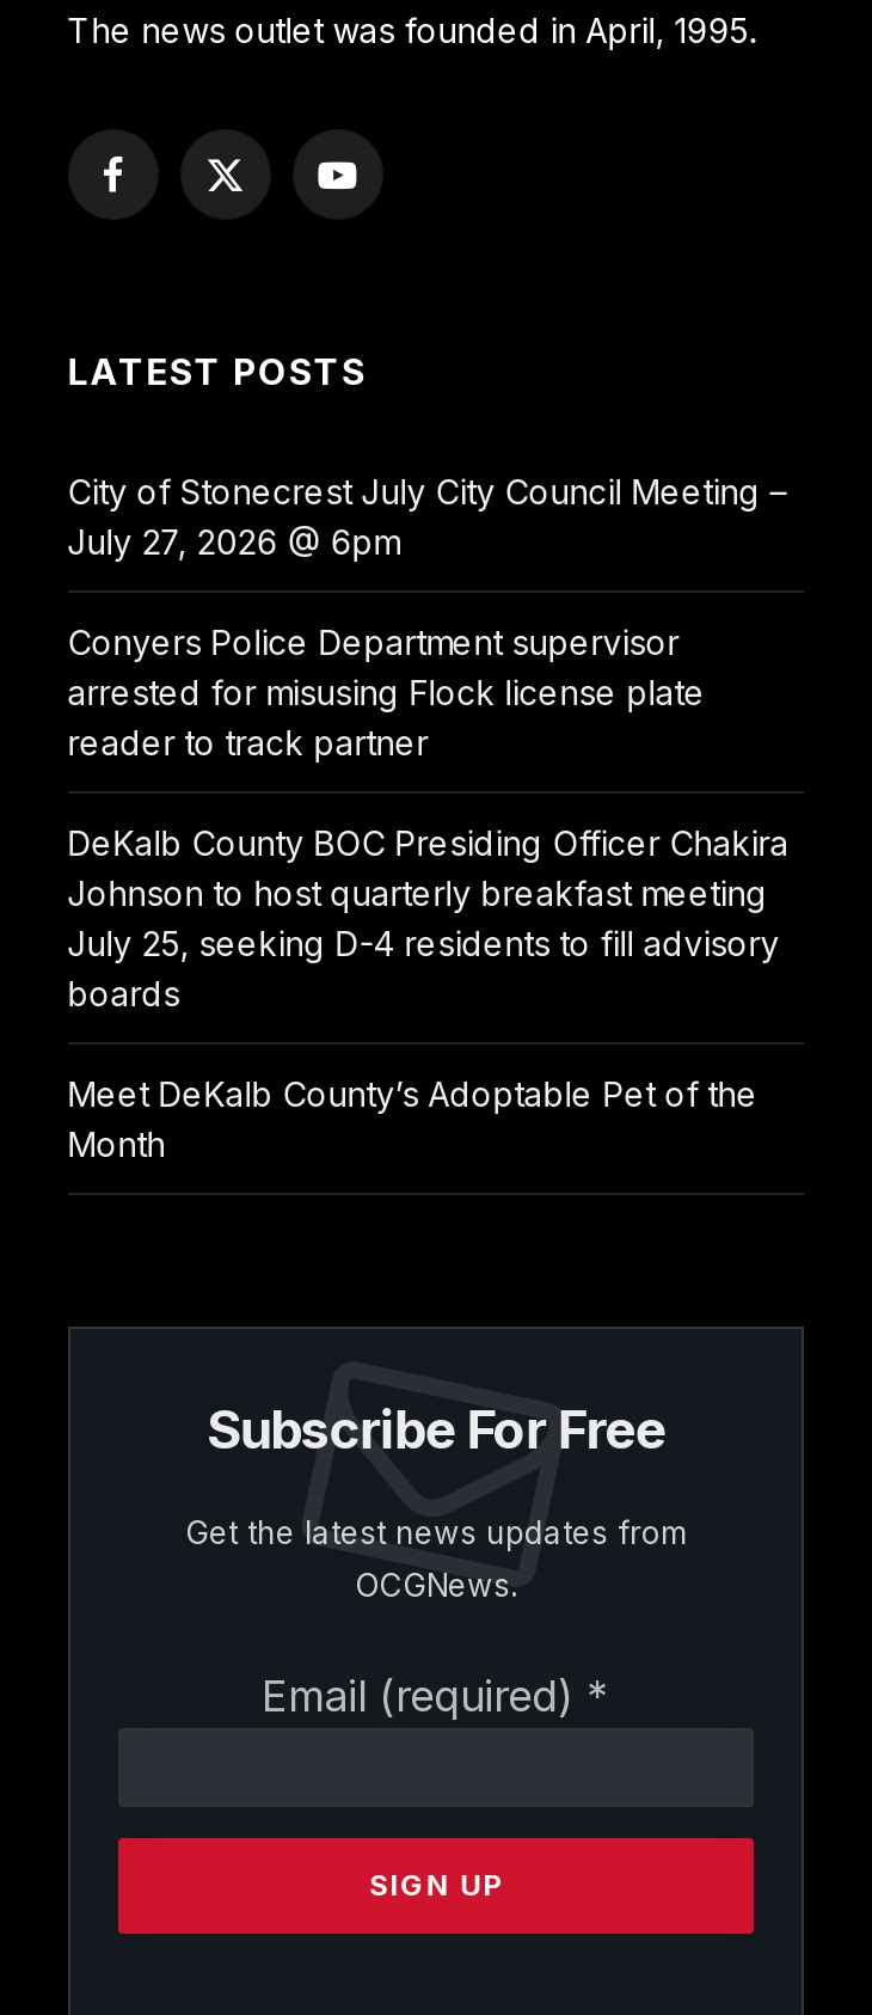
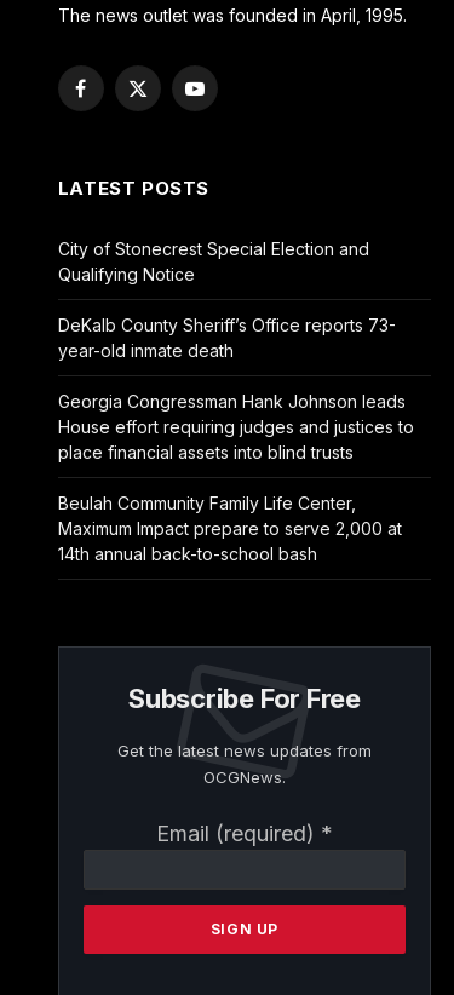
[68,471,787,562] City of Stonecrest July City Council Meeting – | July 27, 2026 @ 6pm -> [58,239,369,285] City of Stonecrest Special Election and | Qualifying Notice
[68,622,705,763] Conyers Police Department supervisor | arrested for misusing Flock license plate | reader to track partner -> [58,315,396,361] DeKalb County Sheriff’s Office reports 73- | year-old inmate death
[68,823,789,1014] DeKalb County BOC Presiding Officer Chakira | Johnson to host quarterly breakfast meeting | July 25, seeking D-4 residents to fill advisory | boards -> [58,391,414,463] Georgia Congressman Hank Johnson leads | House effort requiring judges and justices to | place financial assets into blind trusts
[68,1074,758,1165] Meet DeKalb County’s Adoptable Pet of the | Month -> [58,493,402,564] Beulah Community Family Life Center, | Maximum Impact prepare to serve 2,000 at | 14th annual back-to-school bash

